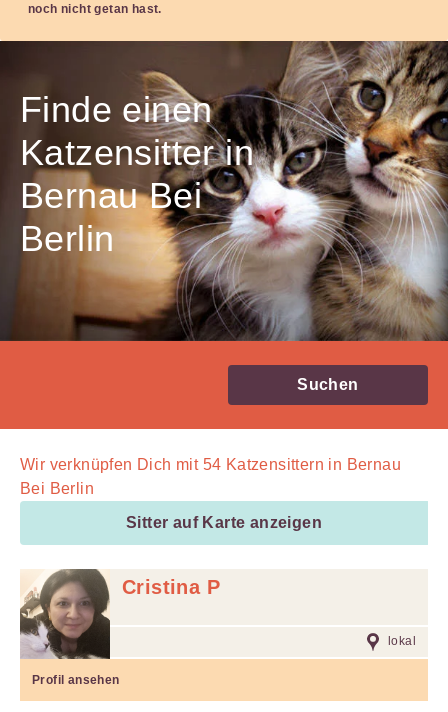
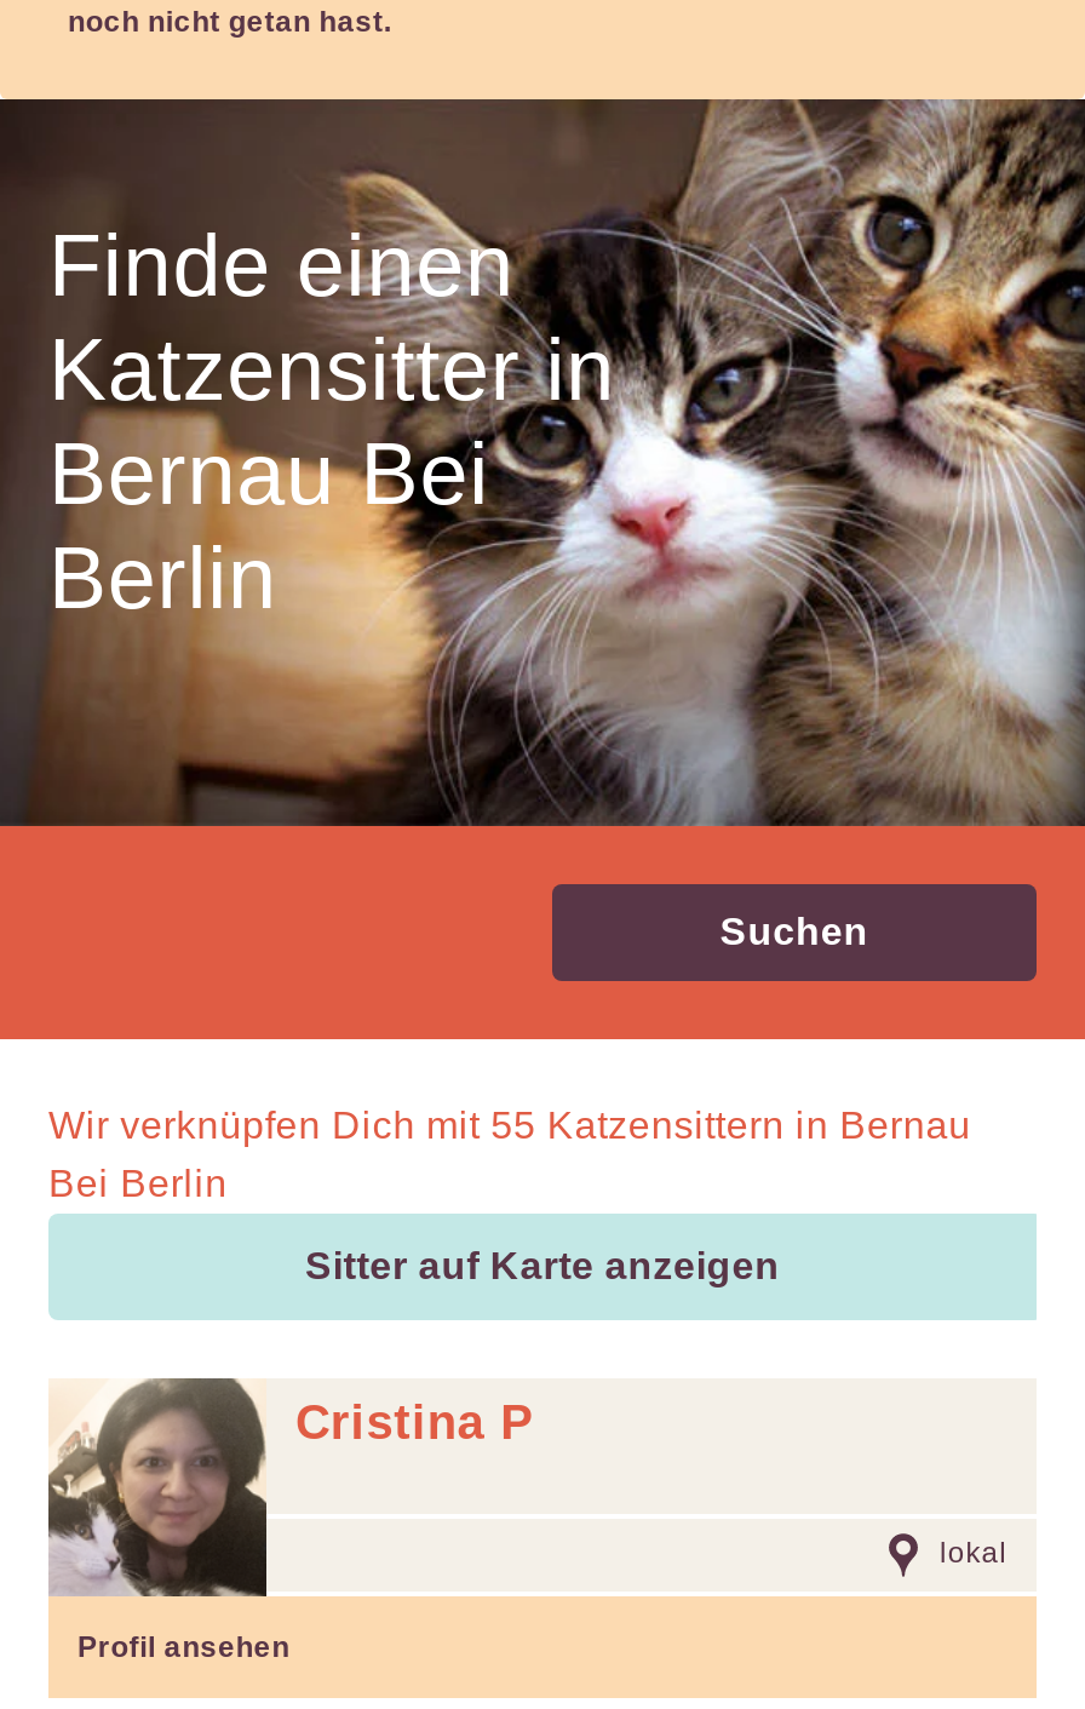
[20,456,401,473] Wir verknüpfen Dich mit 54 Katzensittern in Bernau -> [48,1105,971,1146] Wir verknüpfen Dich mit 55 Katzensittern in Bernau

